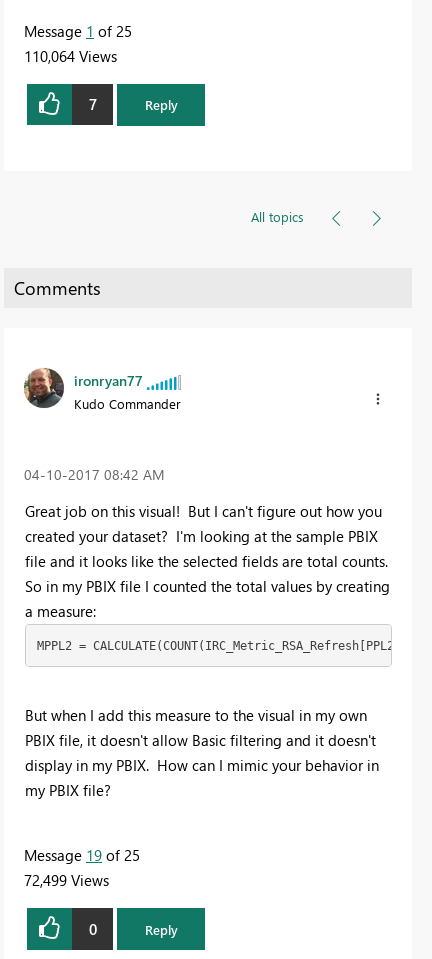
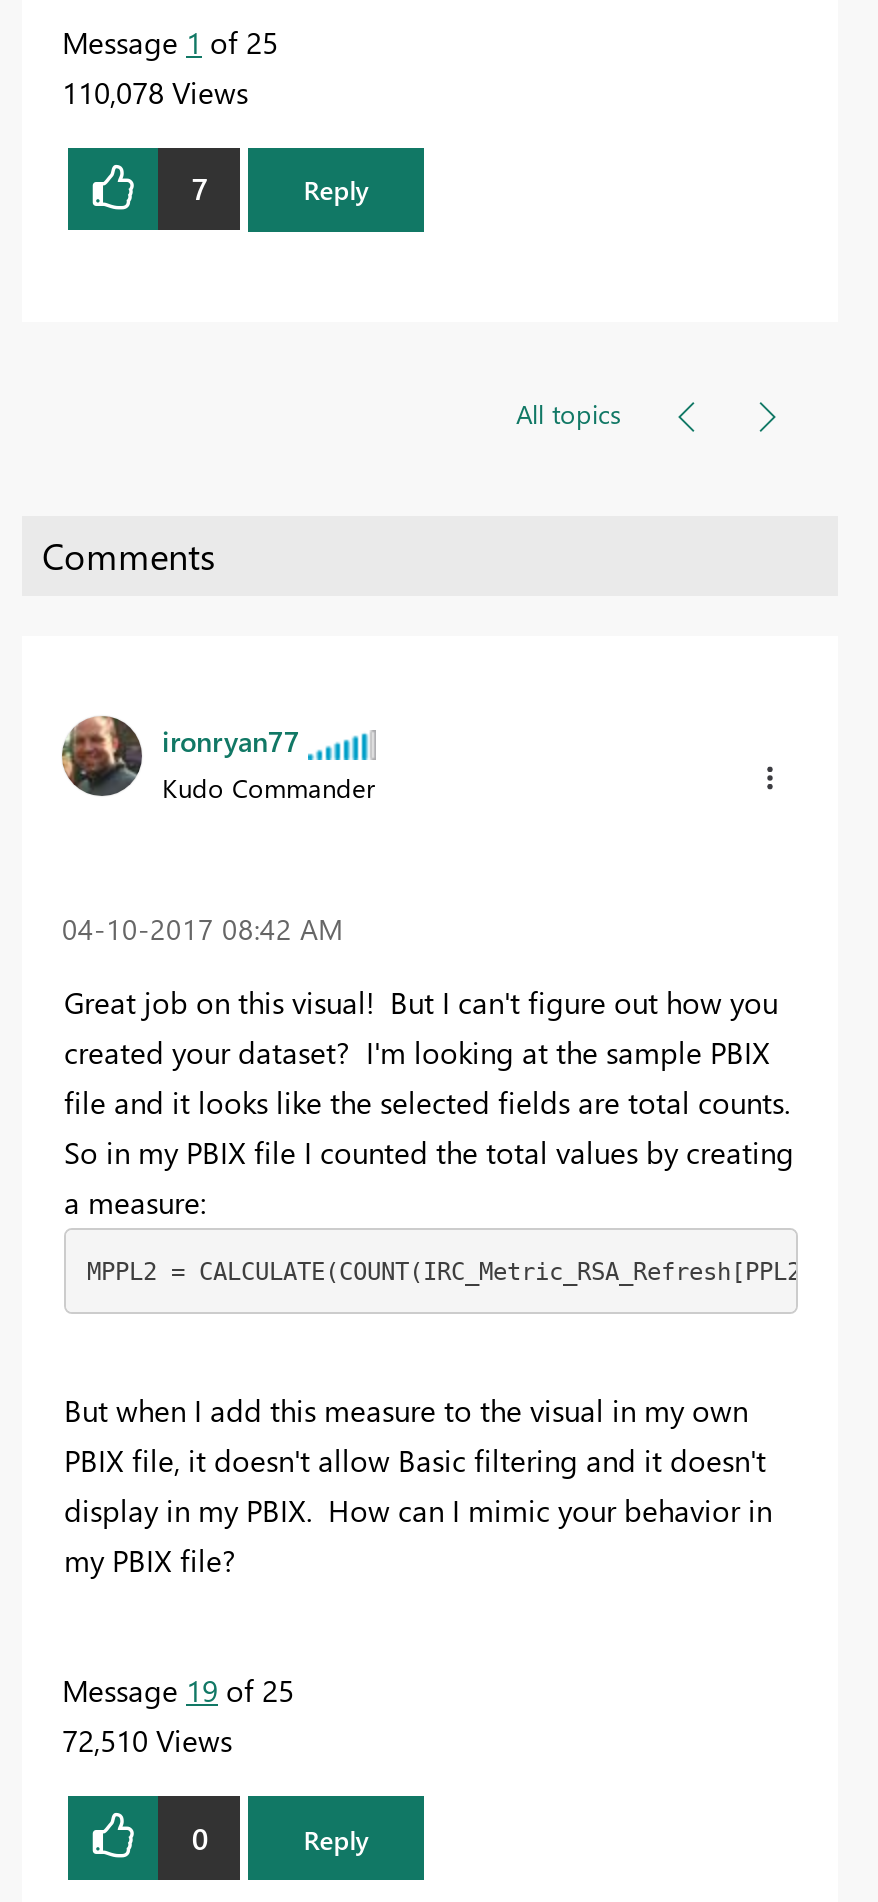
[24,46,117,66] 110,064 Views -> [62,72,248,112] 110,078 Views
[24,870,109,890] 72,499 Views -> [62,1721,232,1761] 72,510 Views

